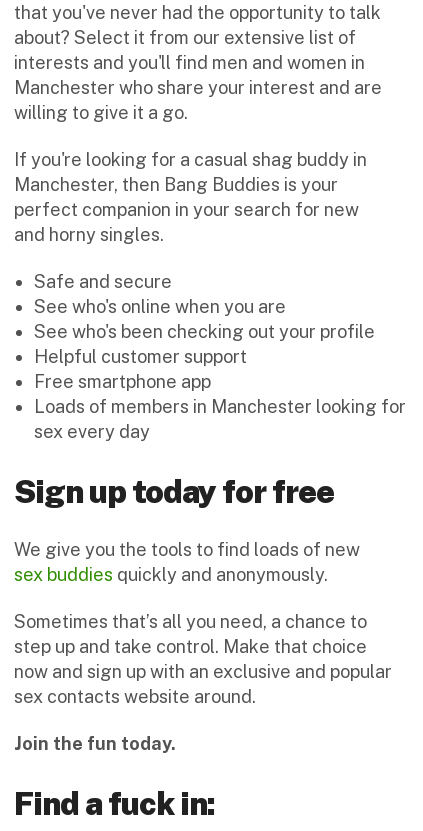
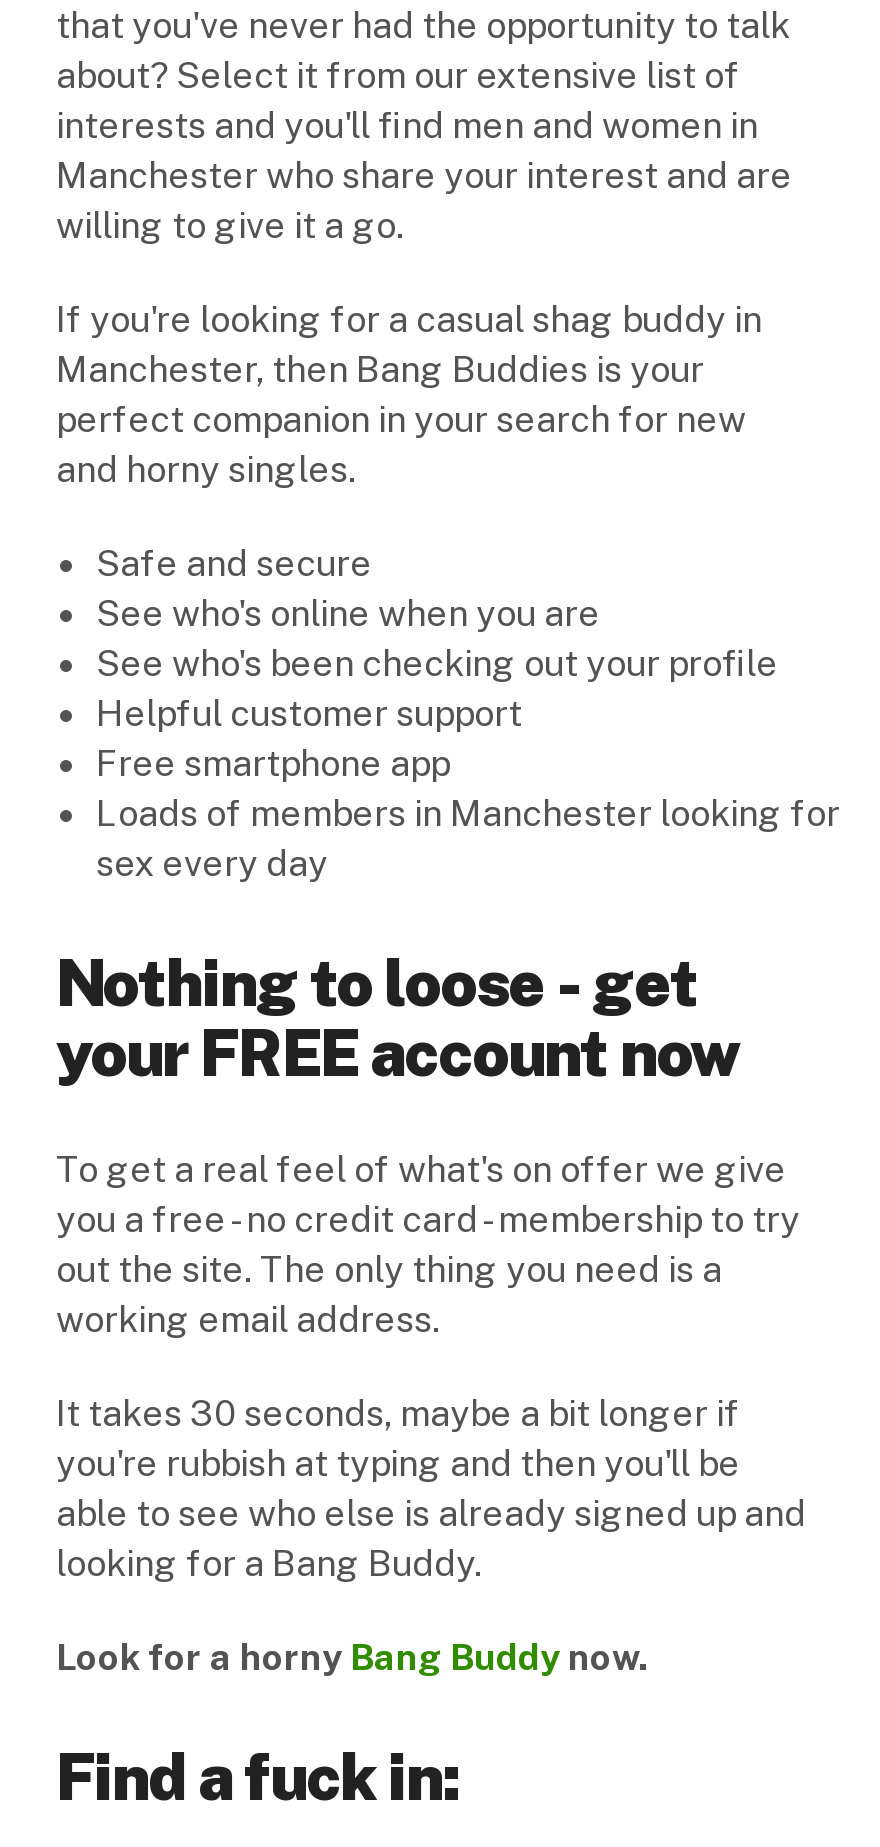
[14,473,334,510] Sign up today for free -> [56,946,738,1090] Nothing to loose - get | your FREE account now
[14,539,360,585] We give you the tools to find loads of new | sex buddies quickly and anonymously. -> [56,1148,800,1340] To get a real feel of what's on offer we give | you a free - no credit card - membership to try | out the site. The only thing you need is a | working email address.
[14,611,392,707] Sometimes that’s all you need, a chance to | step up and take control. Make that choice | now and sign up with an exclusive and popular | sex contacts website around. -> [56,1392,806,1584] It takes 30 seconds, maybe a bit longer if | you're rubbish at typing and then you'll be | able to see who else is already signed up and | looking for a Bang Buddy.
[14,733,176,754] Join the fun today. -> [56,1636,648,1678] Look for a horny Bang Buddy now.

